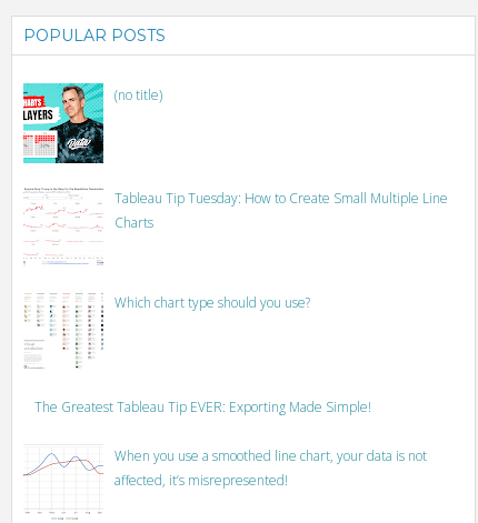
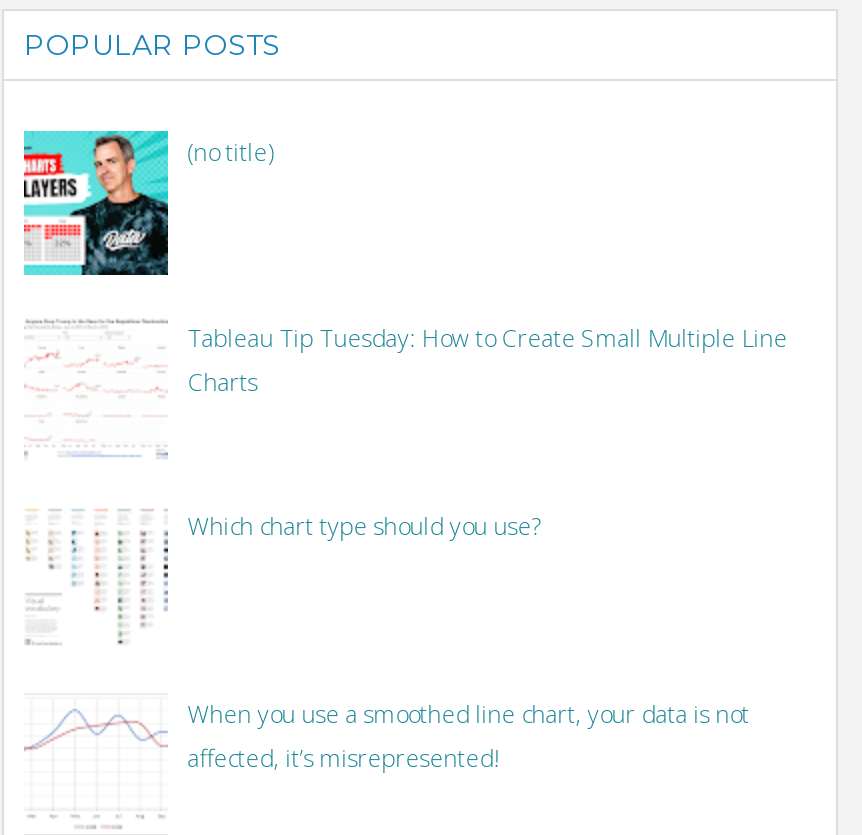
[34,398,371,416] The Greatest Tableau Tip EVER: Exporting Made Simple! -> none

